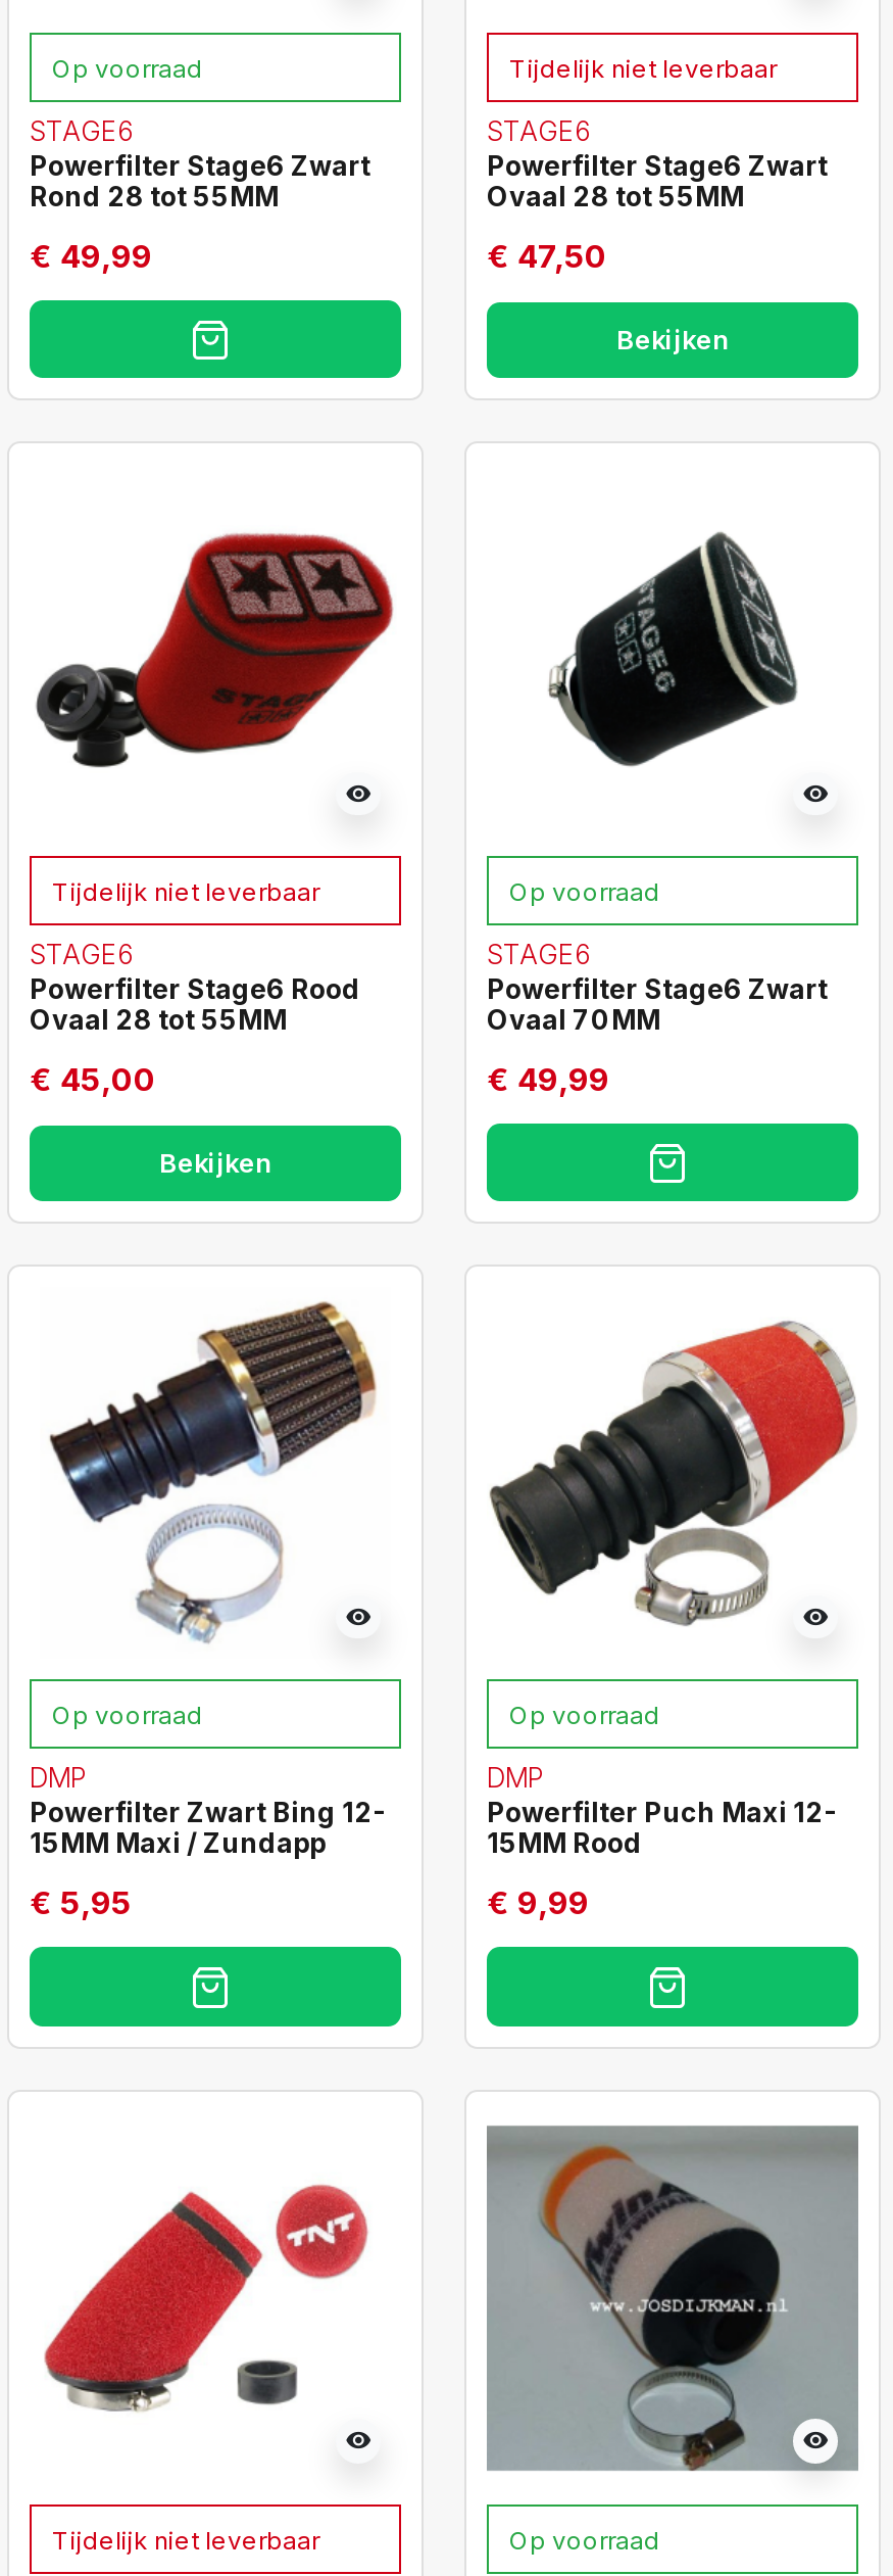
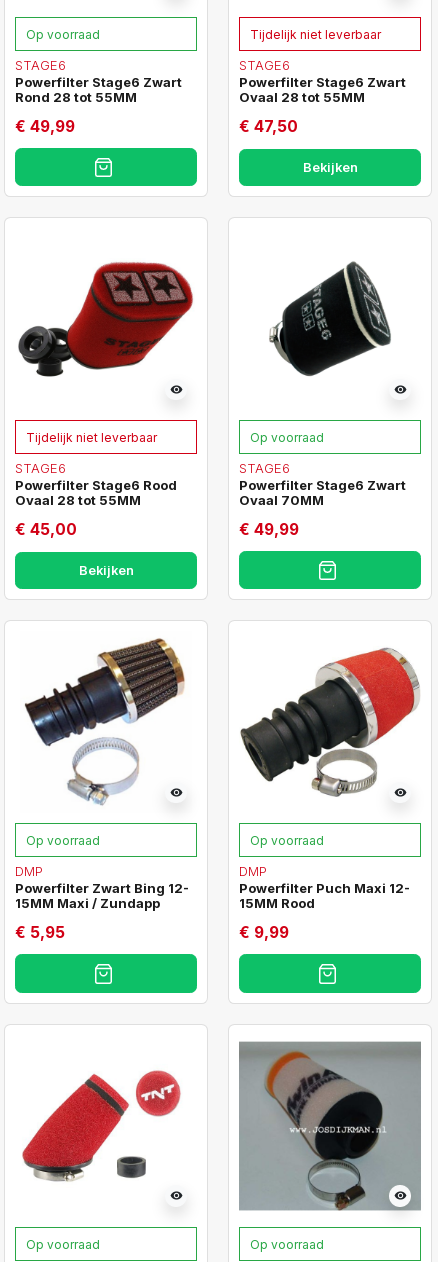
[52,2524,319,2555] Tijdelijk niet leverbaar -> [26,1236,100,1251] Op voorraad

